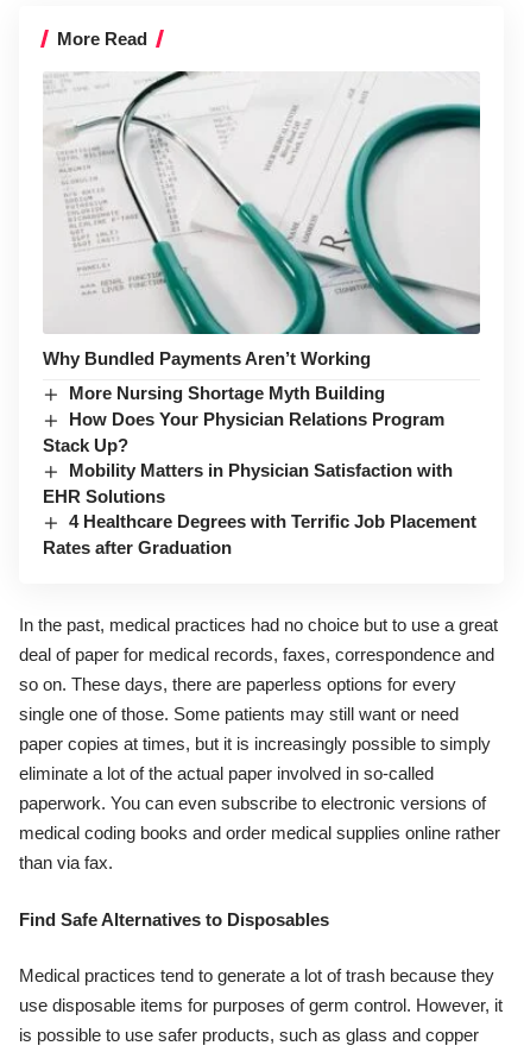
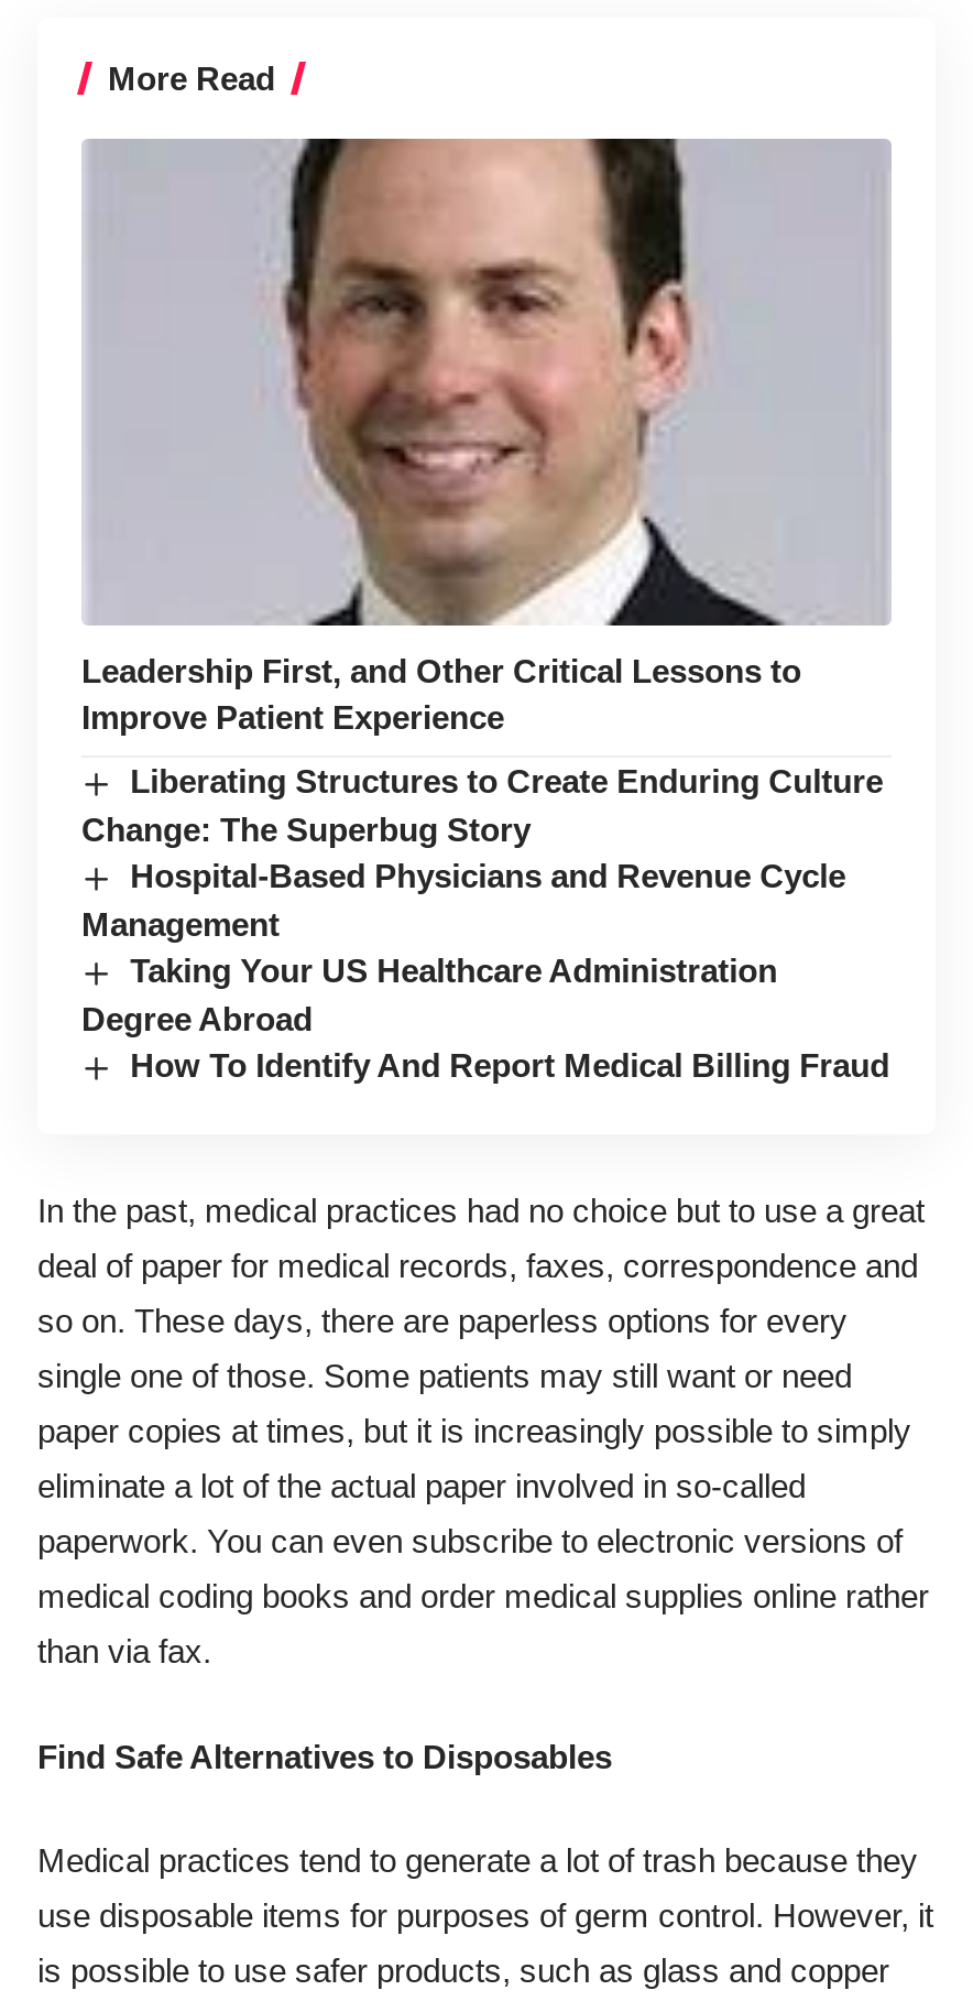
[43,70,481,368] [image] | Why Bundled Payments Aren’t Working -> [81,137,889,735] [image] | Leadership First, and Other Critical Lessons to | Improve Patient Experience
[43,383,477,557] More Nursing Shortage Myth Building | How Does Your Physician Relations Program | Stack Up? | Mobility Matters in Physician Satisfaction with | EHR Solutions | 4 Healthcare Degrees with Terrific Job Placement | Rates after Graduation -> [81,762,890,1083] Liberating Structures to Create Enduring Culture | Change: The Superbug Story | Hospital-Based Physicians and Revenue Cycle | Management | Taking Your US Healthcare Administration | Degree Abroad | How To Identify And Report Medical Billing Fraud

